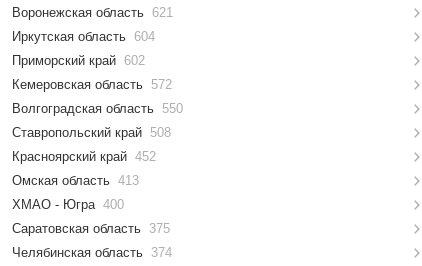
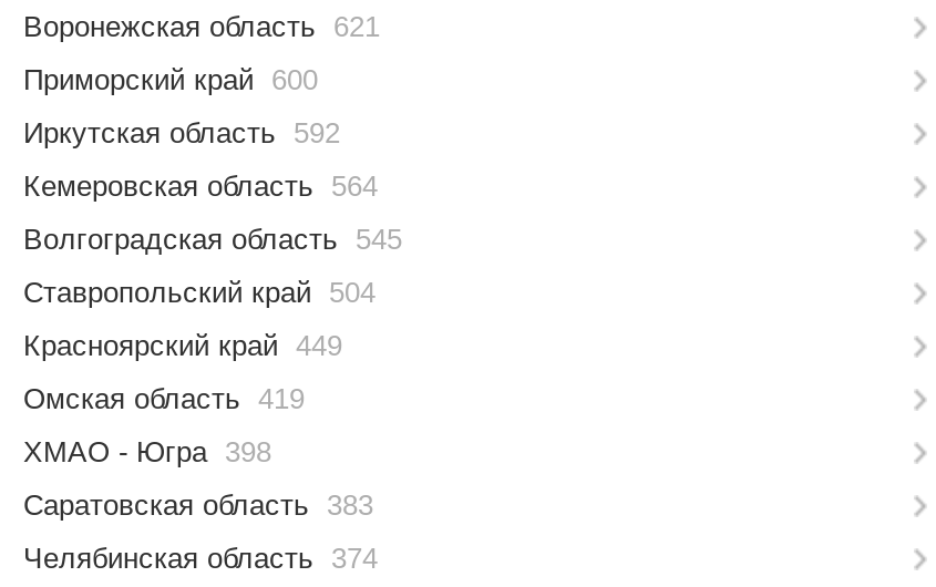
[12,29,155,44] Иркутская область 604 -> [23,63,318,96] Приморский край 600
[12,53,145,68] Приморский край 602 -> [23,116,340,150] Иркутская область 592
[12,77,172,92] Кемеровская область 572 -> [23,169,378,203] Кемеровская область 564
[12,101,183,116] Волгоградская область 550 -> [23,223,402,256] Волгоградская область 545
[12,125,171,140] Ставропольский край 508 -> [23,276,376,309] Ставропольский край 504
[12,149,156,164] Красноярский край 452 -> [23,329,342,362] Красноярский край 449
[12,173,139,188] Омская область 413 -> [23,382,305,415] Омская область 419
[12,197,124,212] ХМАО - Югра 400 -> [23,435,271,468] ХМАО - Югра 398
[12,221,170,236] Саратовская область 375 -> [23,488,373,522] Саратовская область 383

